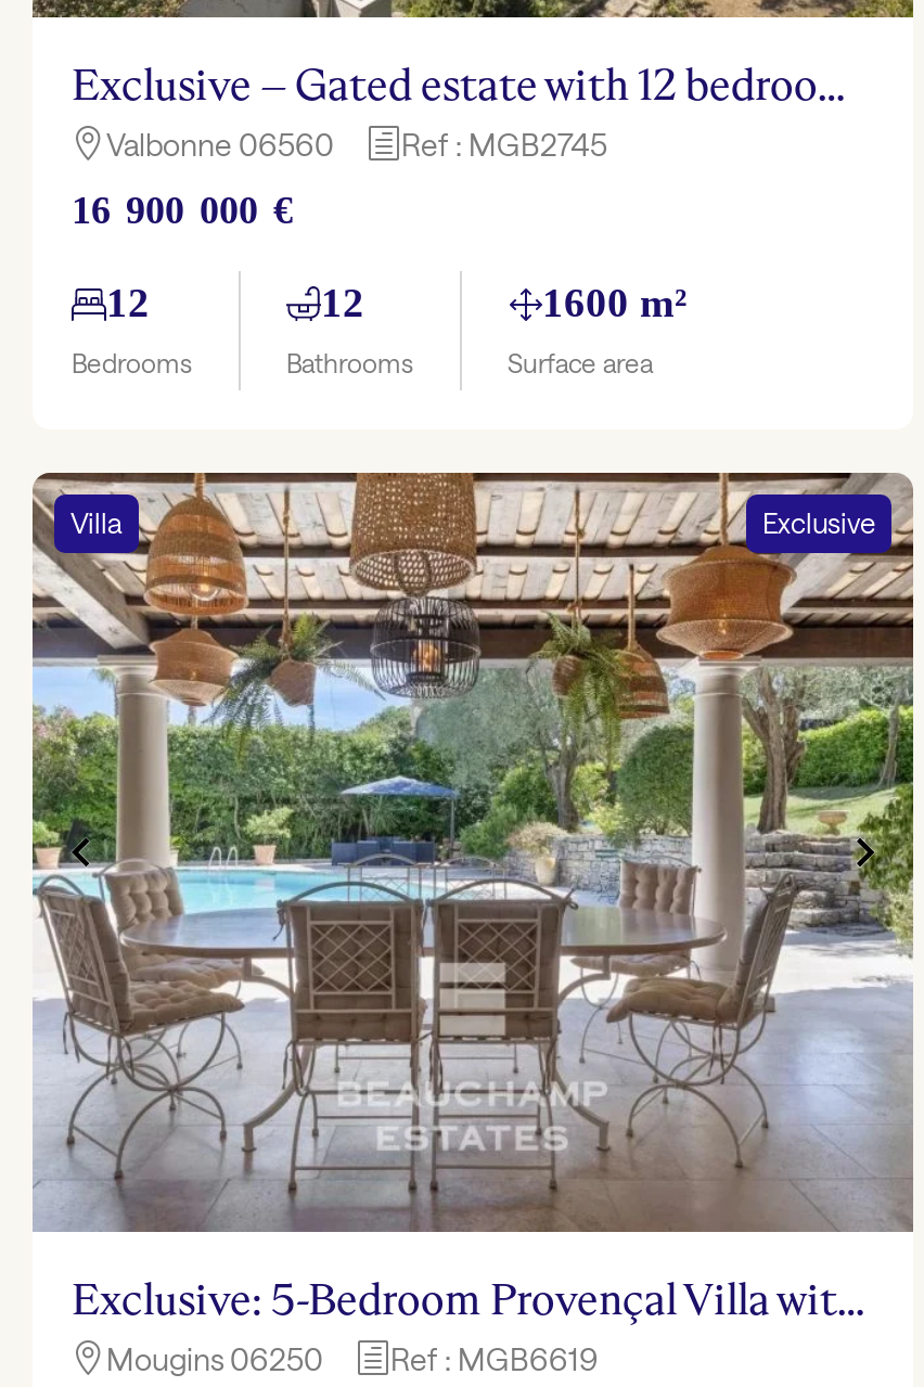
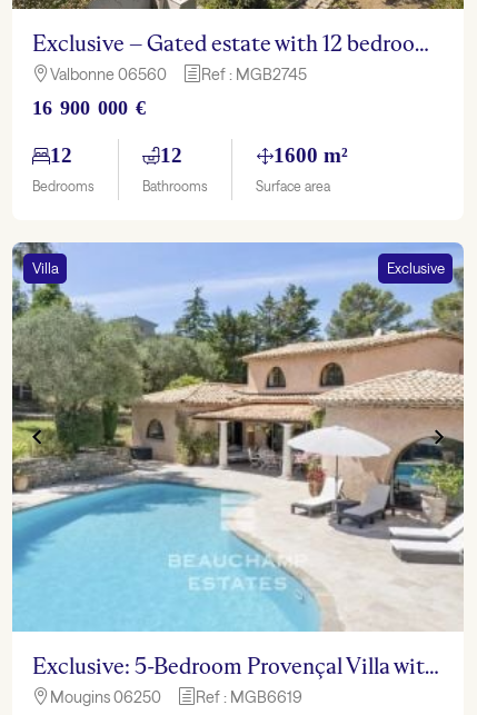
[30,471,915,1234] [image] -> [11,241,465,633] [image]

